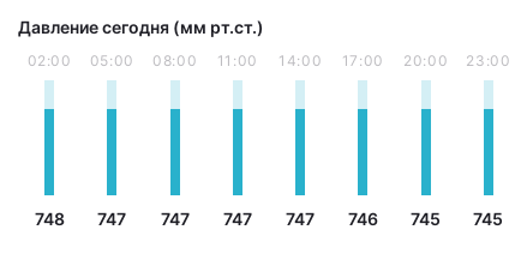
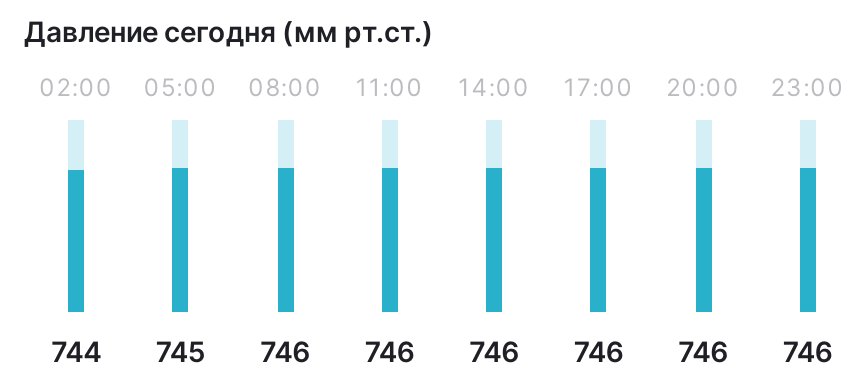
[34,208,64,229] 748 -> [51,334,101,368] 744
[98,208,127,229] 747 -> [156,334,206,368] 745
[160,208,189,229] 747 -> [260,334,310,368] 746
[223,208,252,229] 747 -> [365,334,415,368] 746
[286,208,315,229] 747 -> [469,334,519,368] 746
[411,208,441,229] 745 -> [678,334,728,368] 746
[473,208,503,229] 745 -> [783,334,833,368] 746

